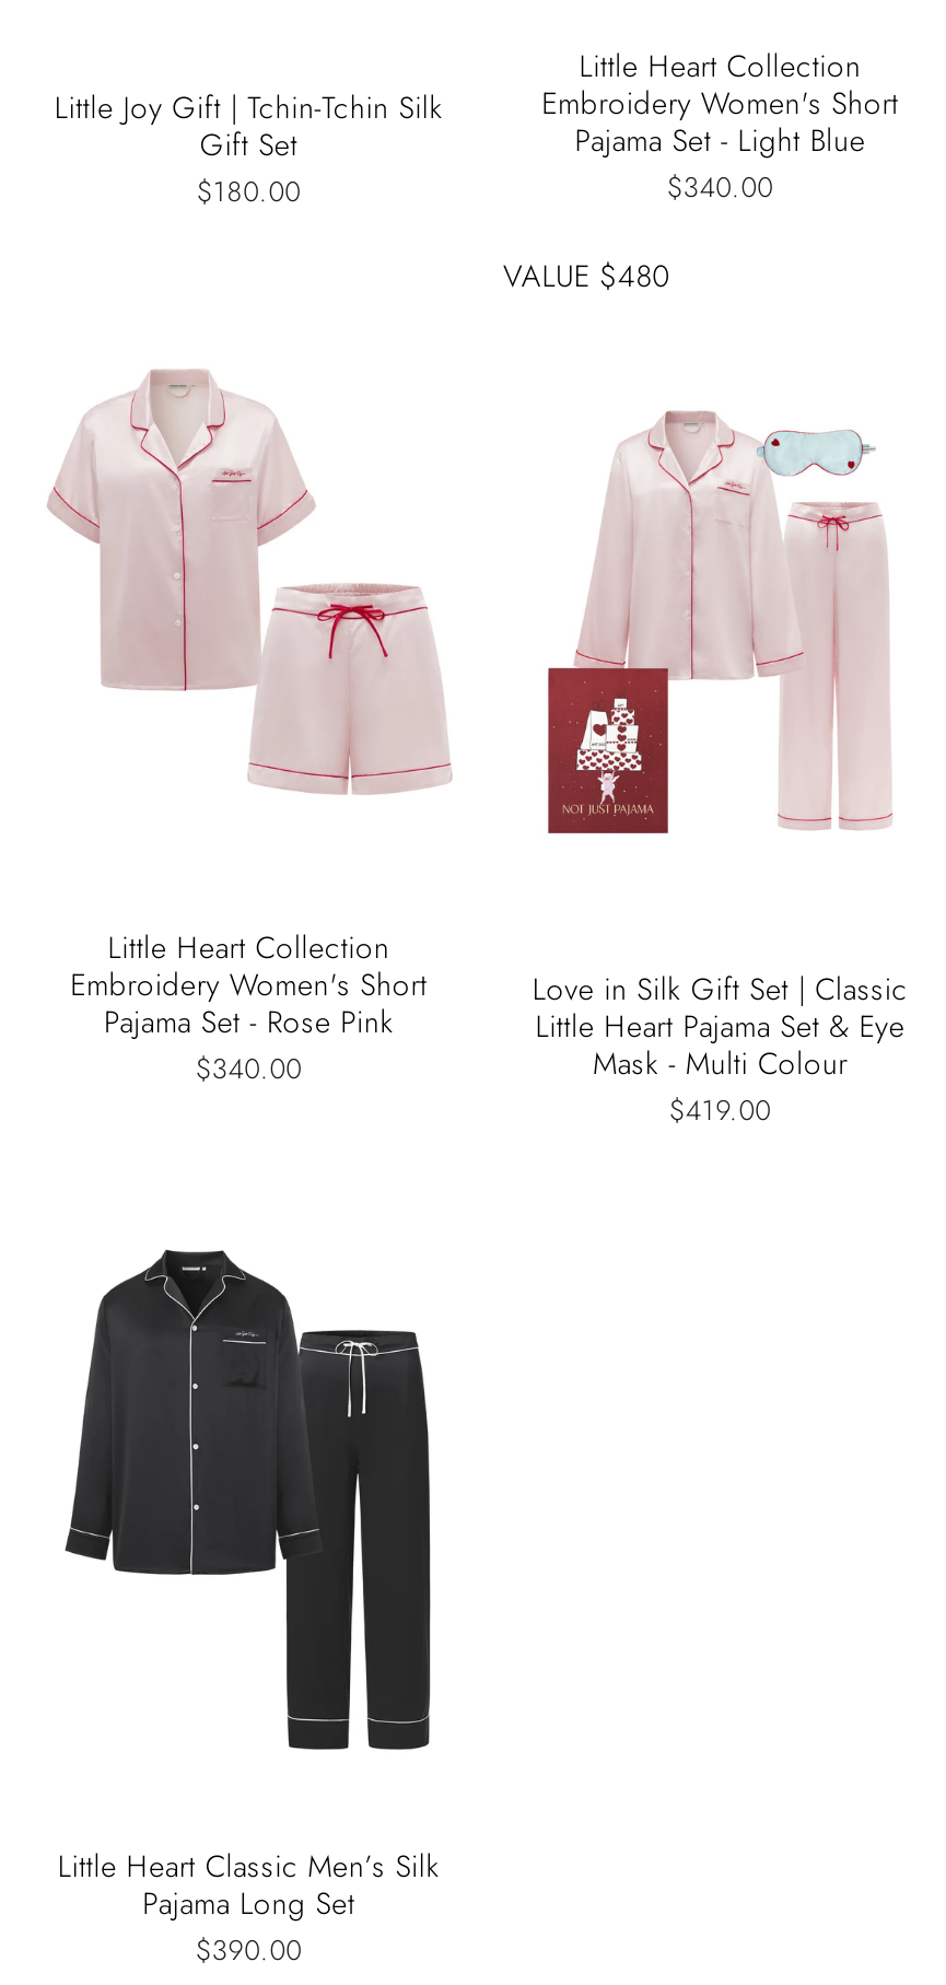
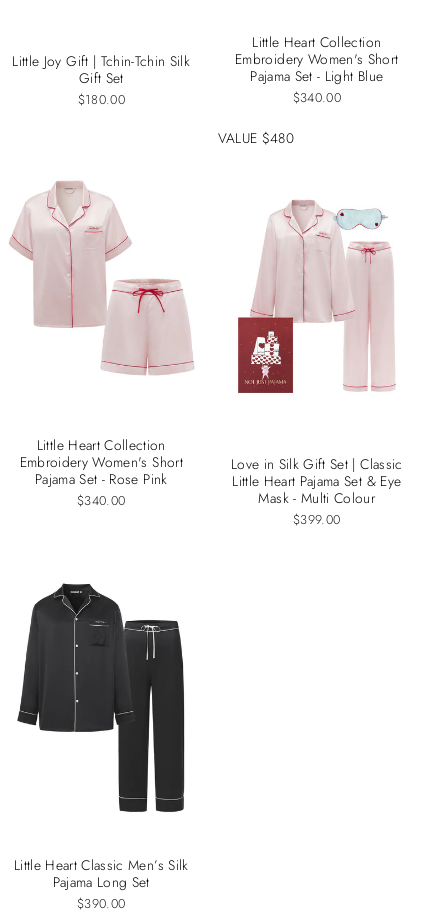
[669,1089,771,1130] $419.00 -> [293,510,340,529] $399.00

